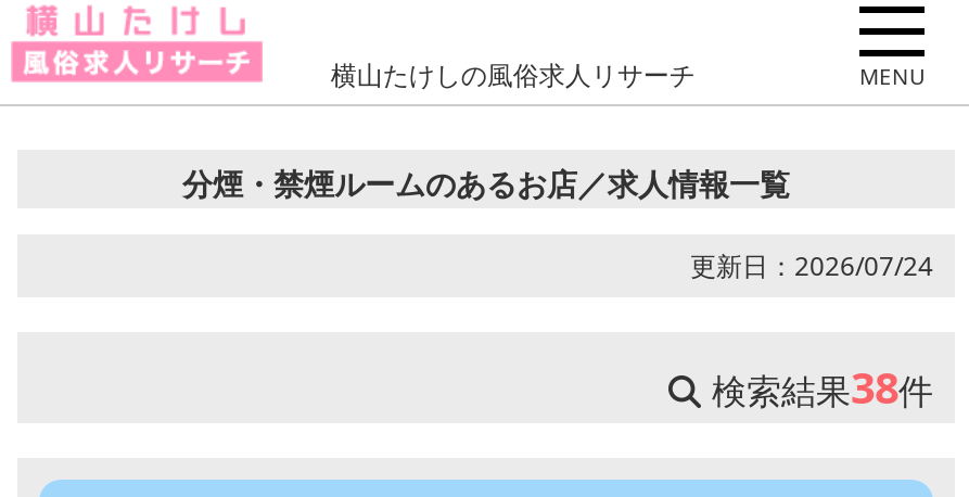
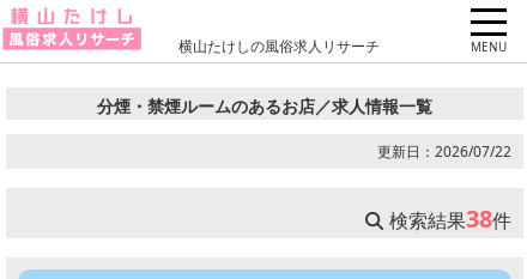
[690,247,933,283] 更新日：2026/07/24 -> [377,141,511,161] 更新日：2026/07/22

